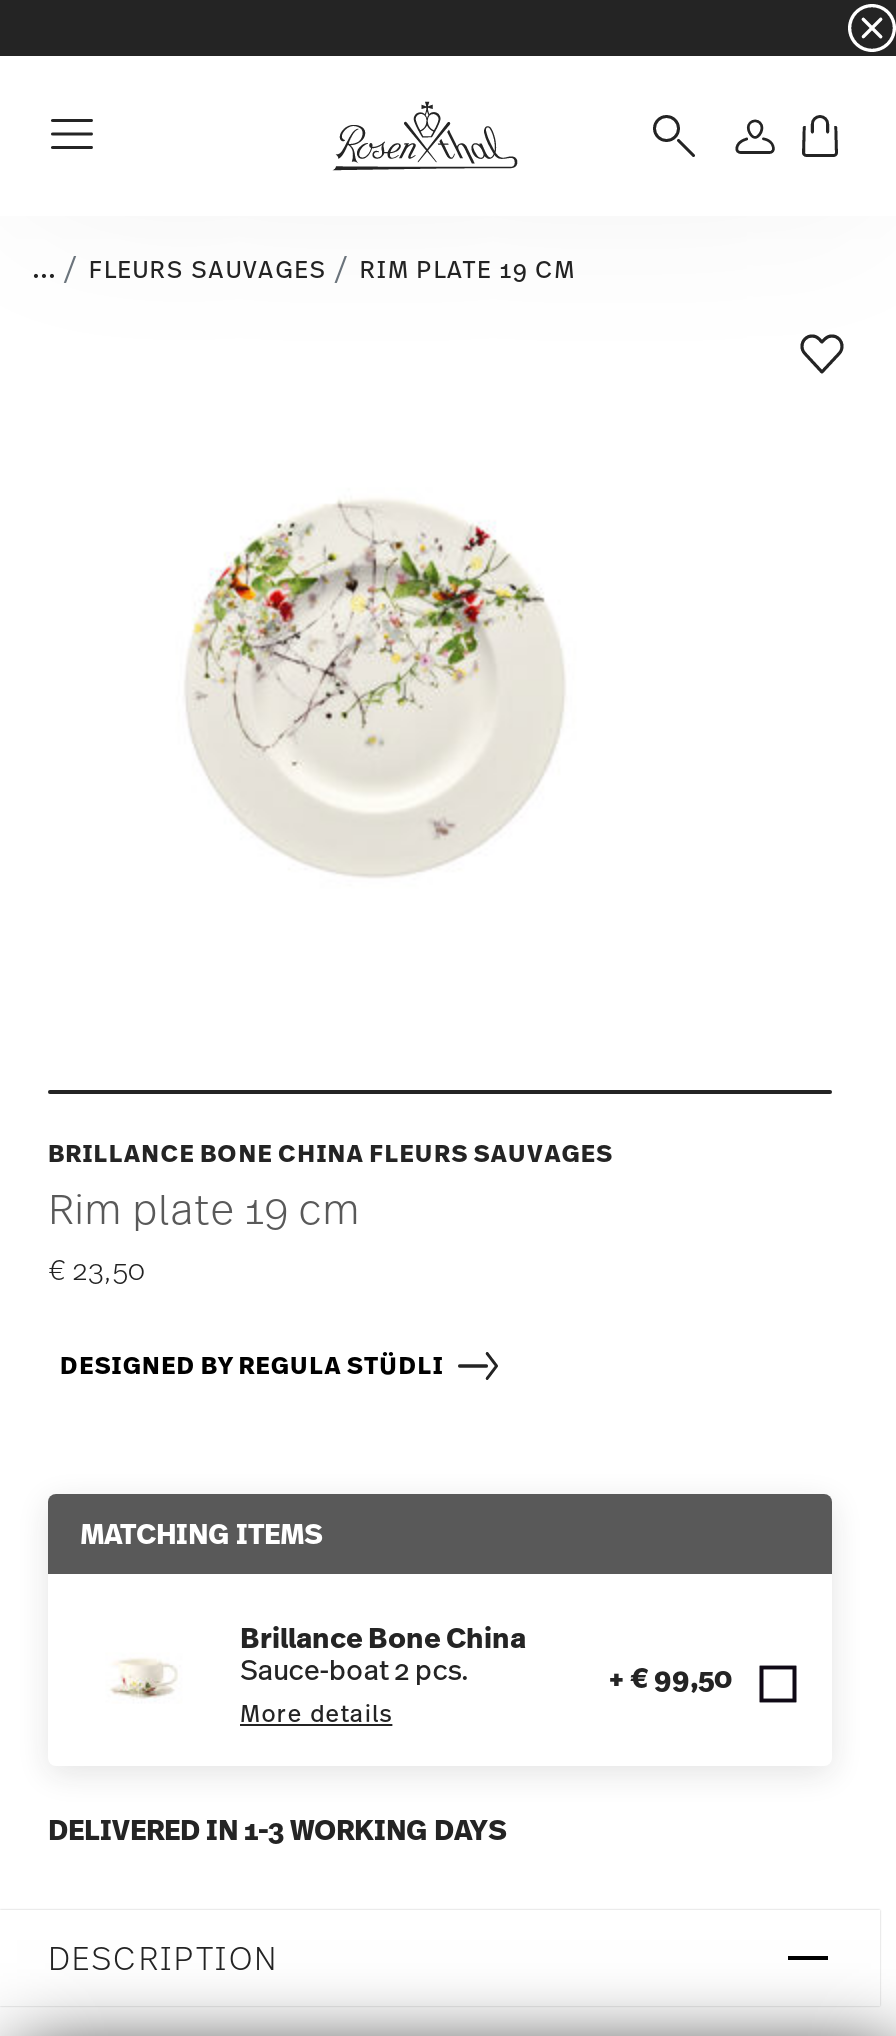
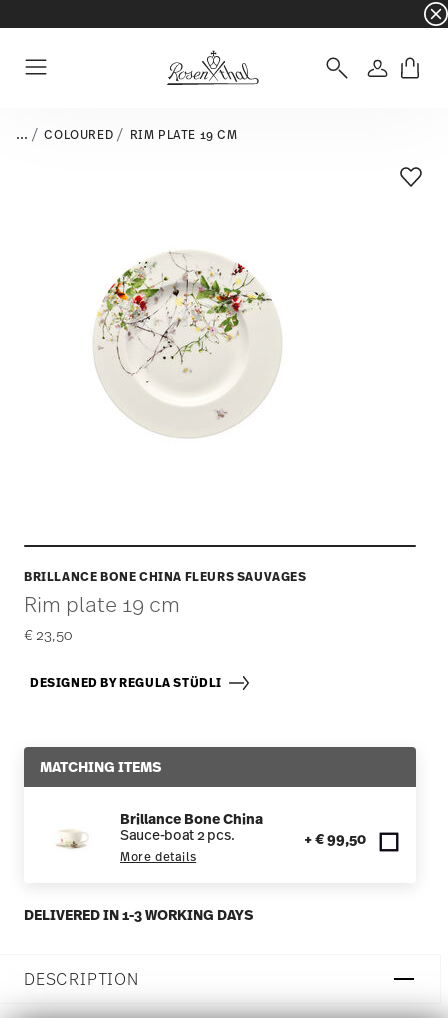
[89,254,327,286] FLEURS SAUVAGES -> [44,127,113,143] COLOURED

